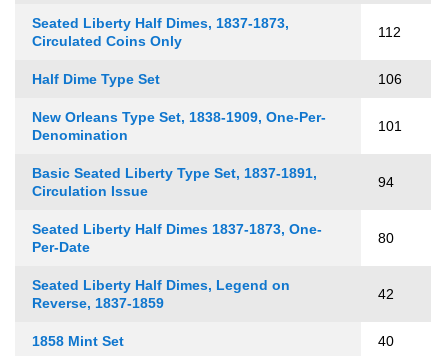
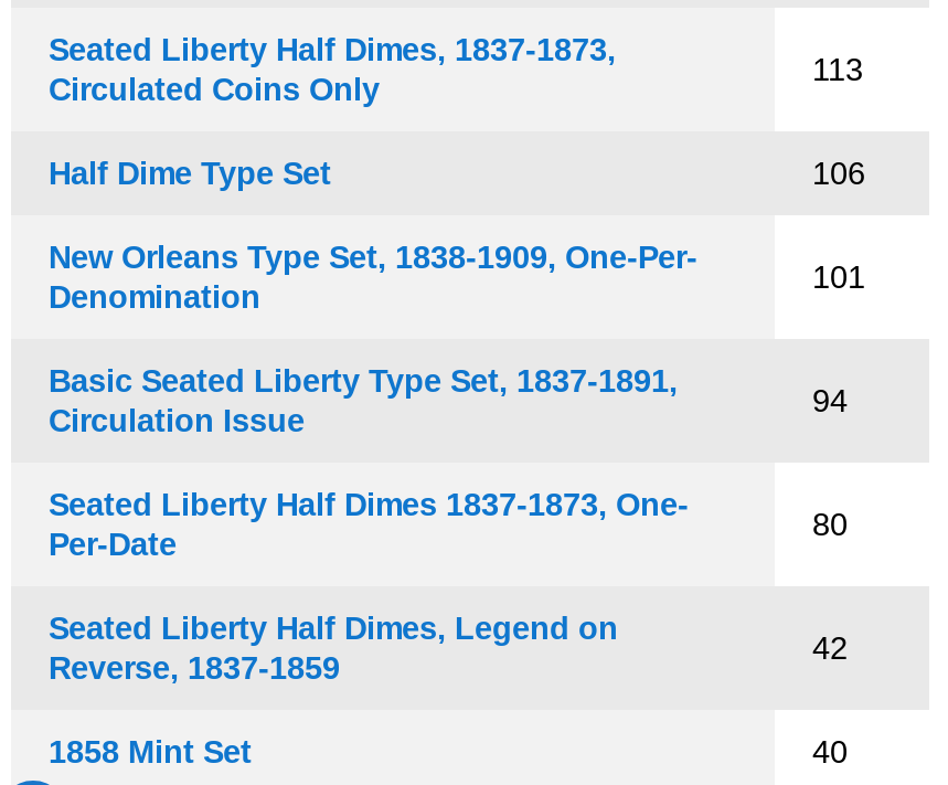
[378,24,401,40] 112 -> [812,53,863,88] 113

